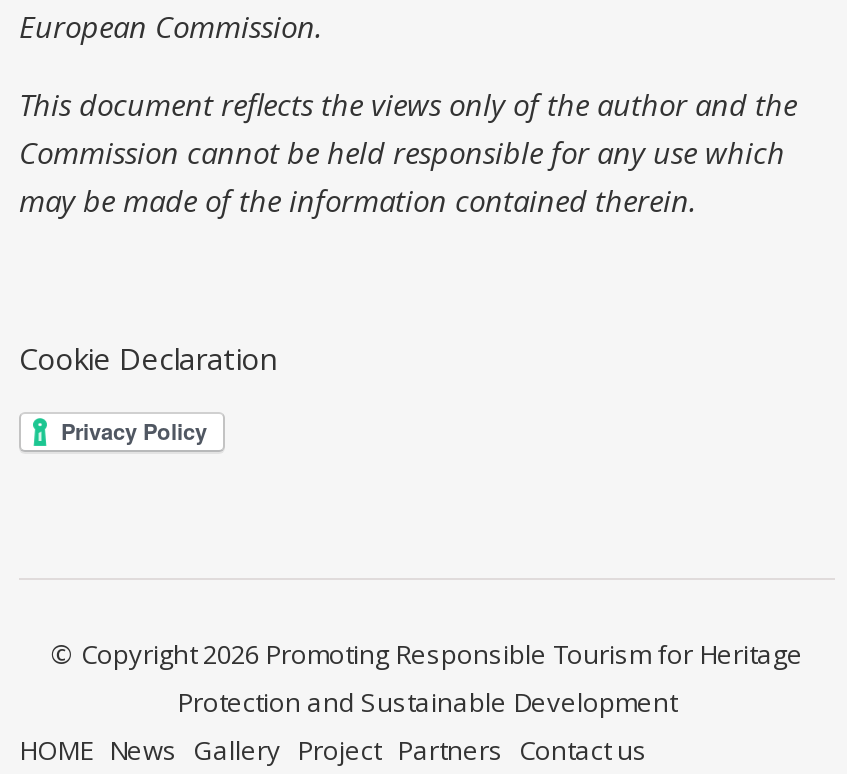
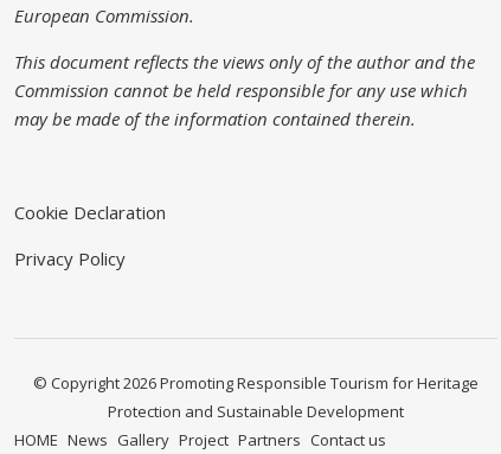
none -> [14,246,126,270] Privacy Policy

